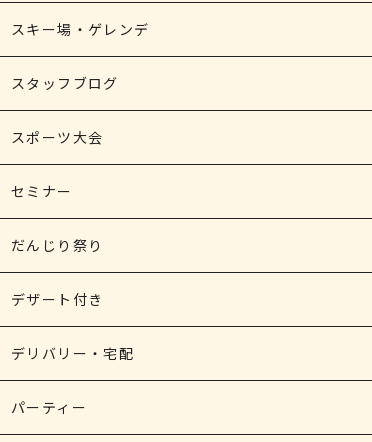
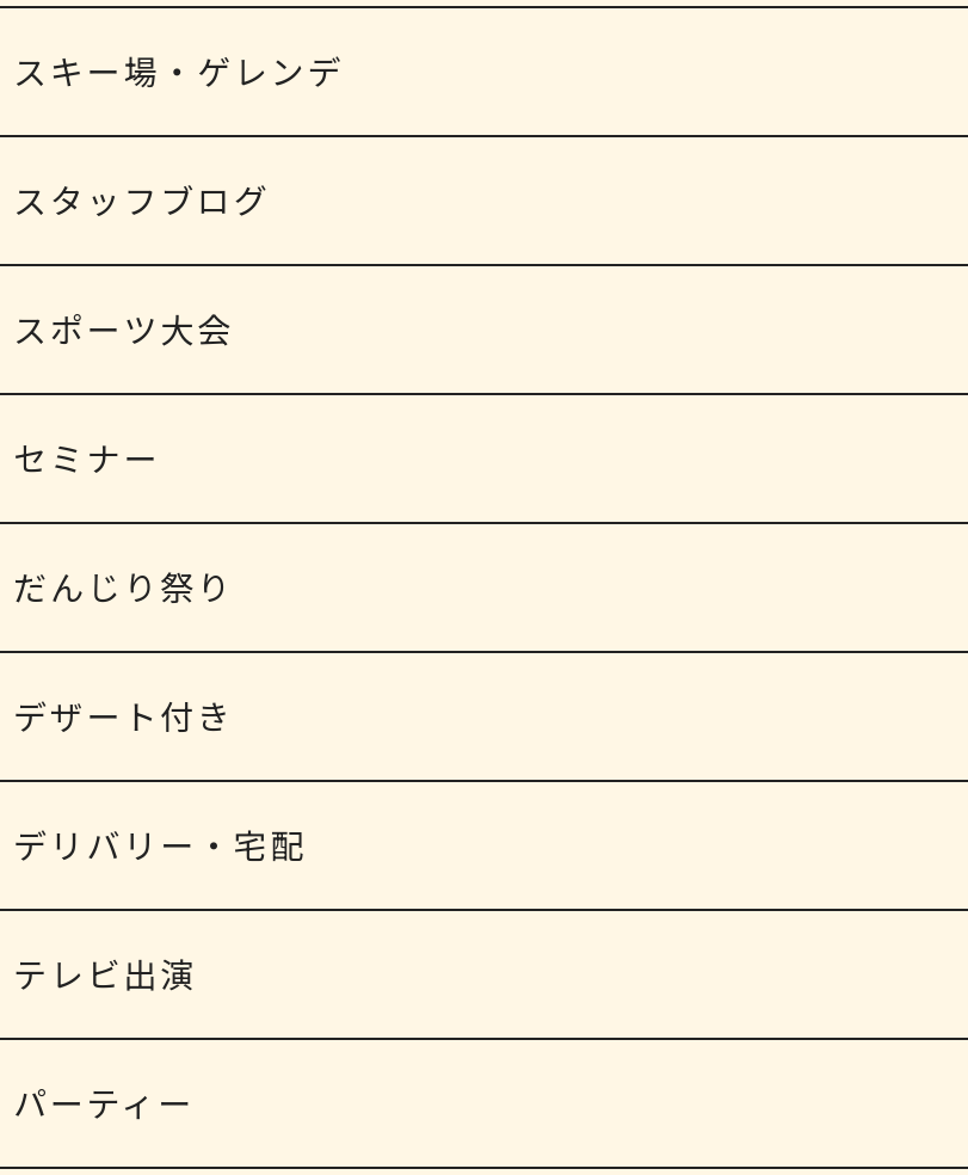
none -> [13,950,197,997] テレビ出演

